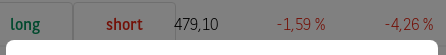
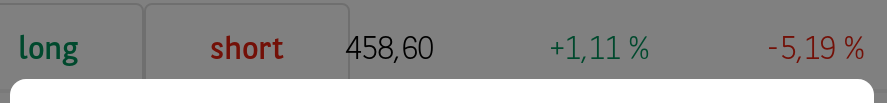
[106,18,218,34] short 479,10 -> [210,35,433,67] short 458,60
[276,18,325,34] -1,59 % -> [549,35,649,67] +1,11 %
[384,18,433,34] -4,26 % -> [766,35,864,67] -5,19 %

